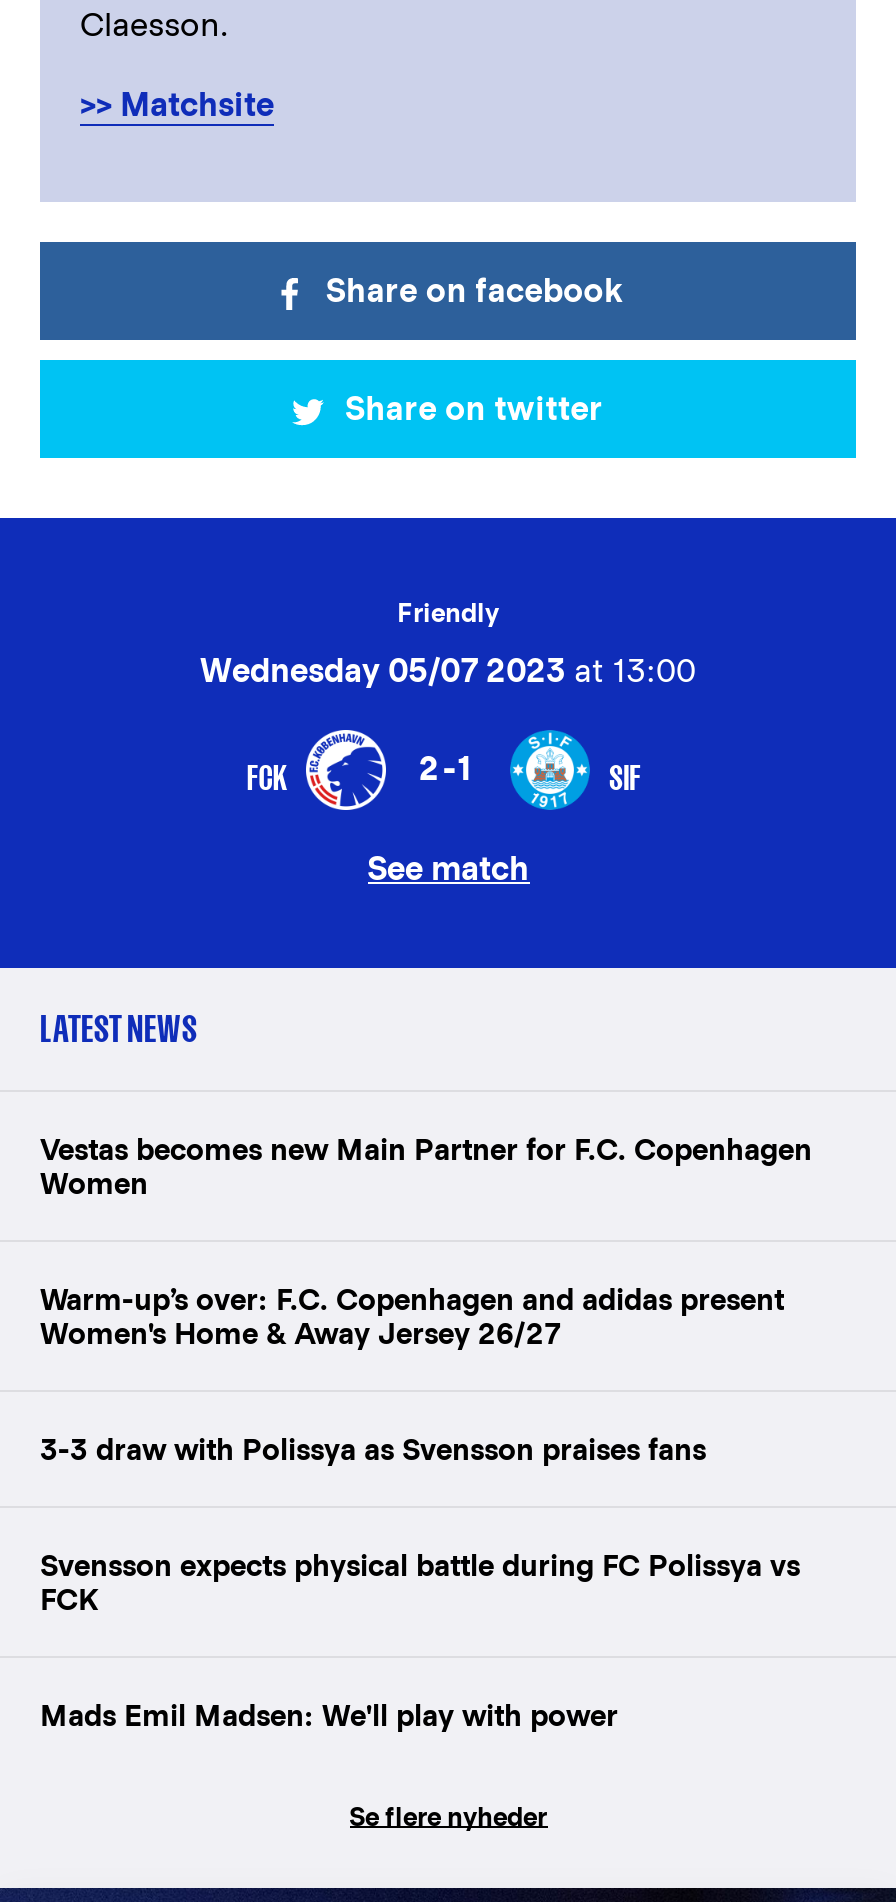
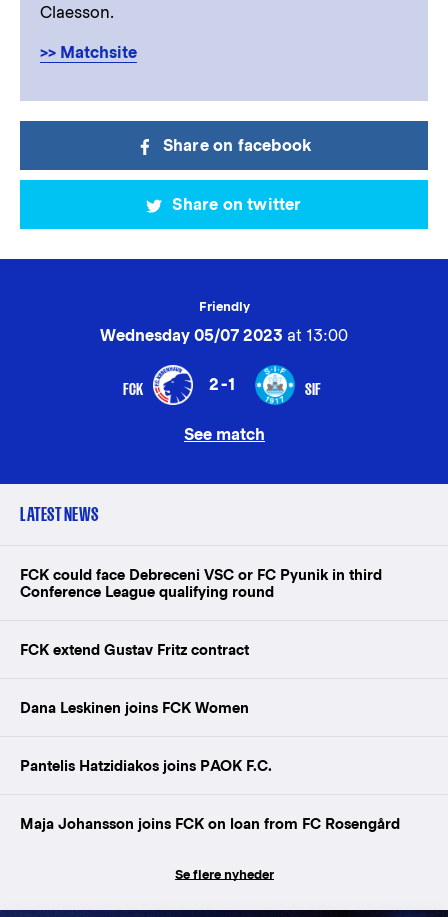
[40,1132,812,1200] Vestas becomes new Main Partner for F.C. Copenhagen | Women -> [20,566,382,600] FCK could face Debreceni VSC or FC Pyunik in third | Conference League qualifying round
[40,1282,784,1350] Warm-up’s over: F.C. Copenhagen and adidas present | Women's Home & Away Jersey 26/27 -> [20,641,249,658] FCK extend Gustav Fritz contract
[40,1432,706,1466] 3-3 draw with Polissya as Svensson praises fans -> [20,699,249,716] Dana Leskinen joins FCK Women
[40,1548,800,1616] Svensson expects physical battle during FC Polissya vs | FCK -> [20,757,272,774] Pantelis Hatzidiakos joins PAOK F.C.
[40,1698,618,1732] Mads Emil Madsen: We'll play with power -> [20,815,400,832] Maja Johansson joins FCK on loan from FC Rosengård

